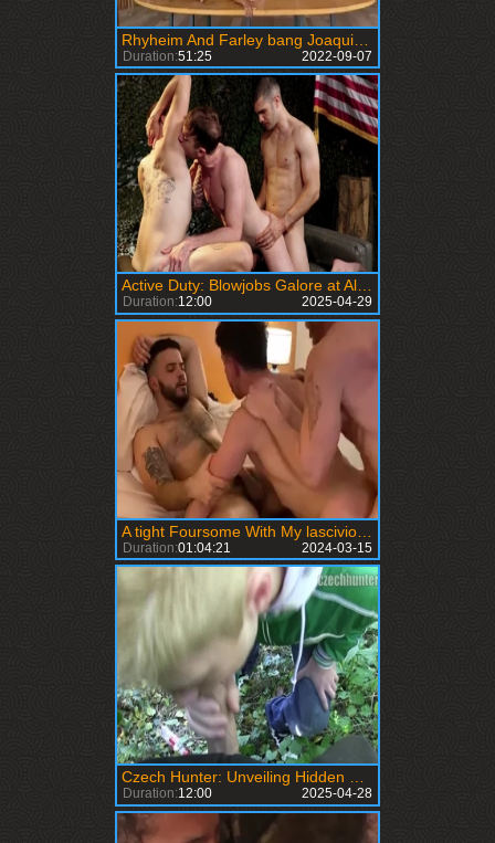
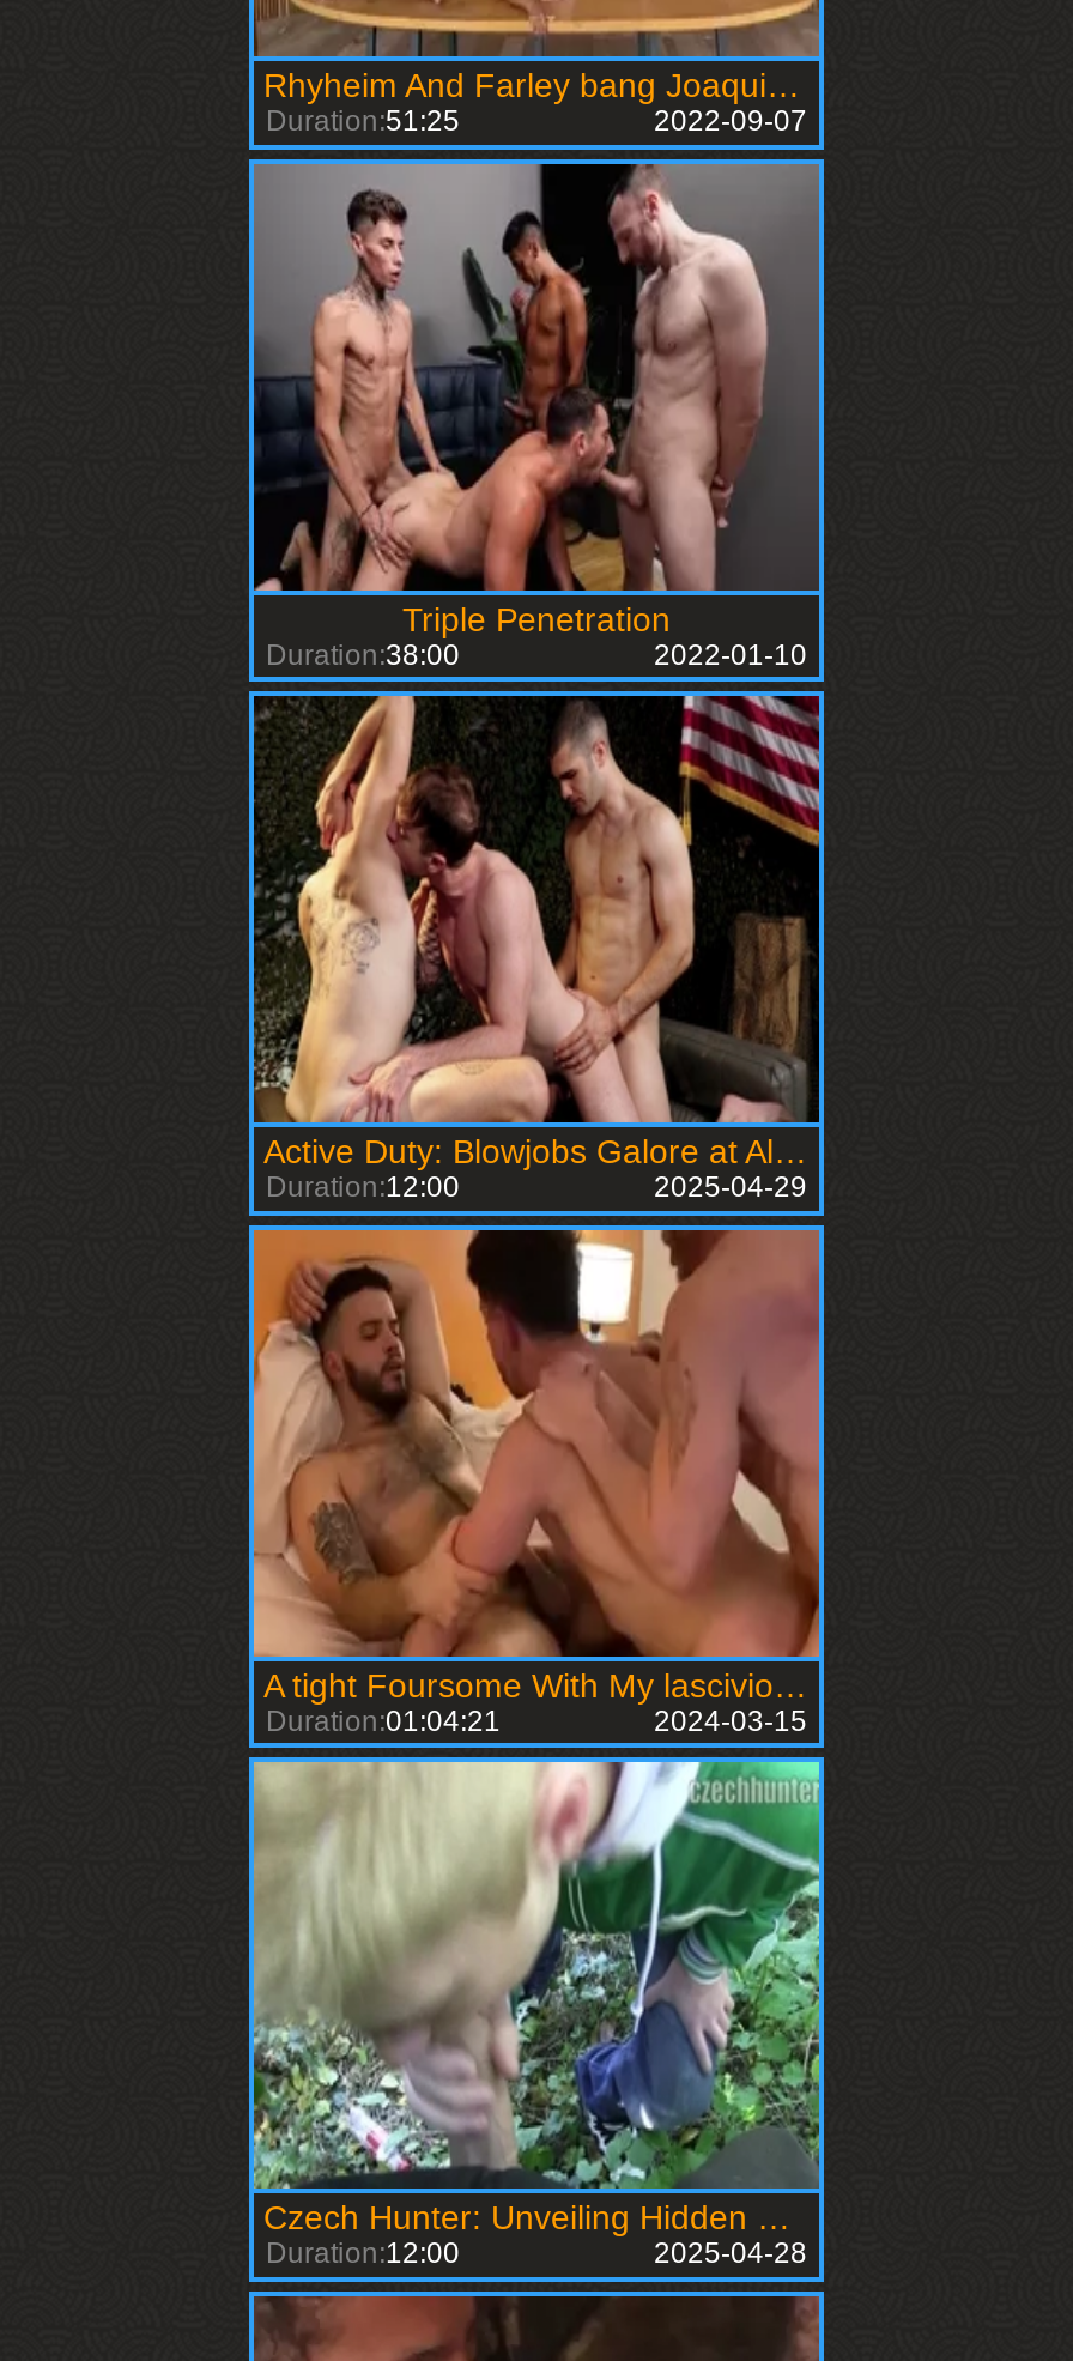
none -> [254,144,819,671] [image] | Triple Penetration | Duration: 38:00 | 2022-01-10

